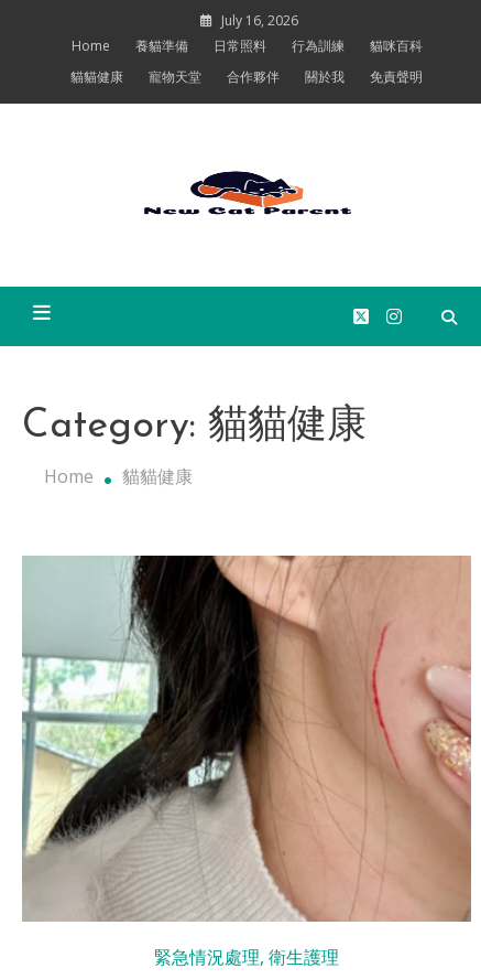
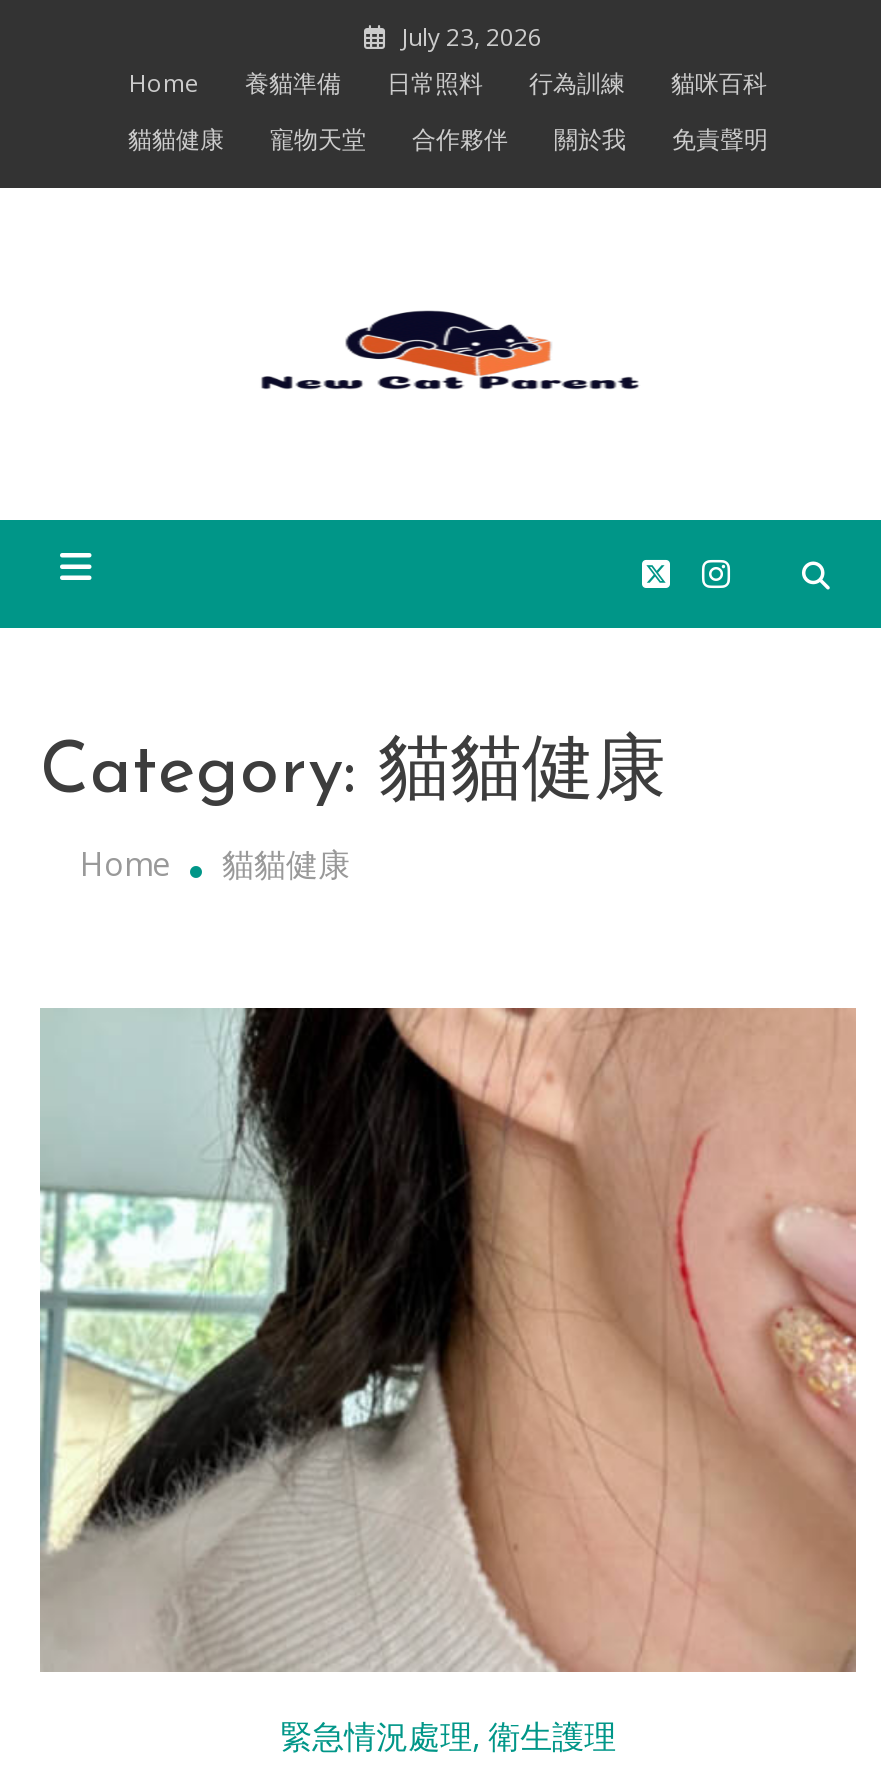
[218,11,298,30] July 16, 2026 -> [396,20,542,54] July 23, 2026

